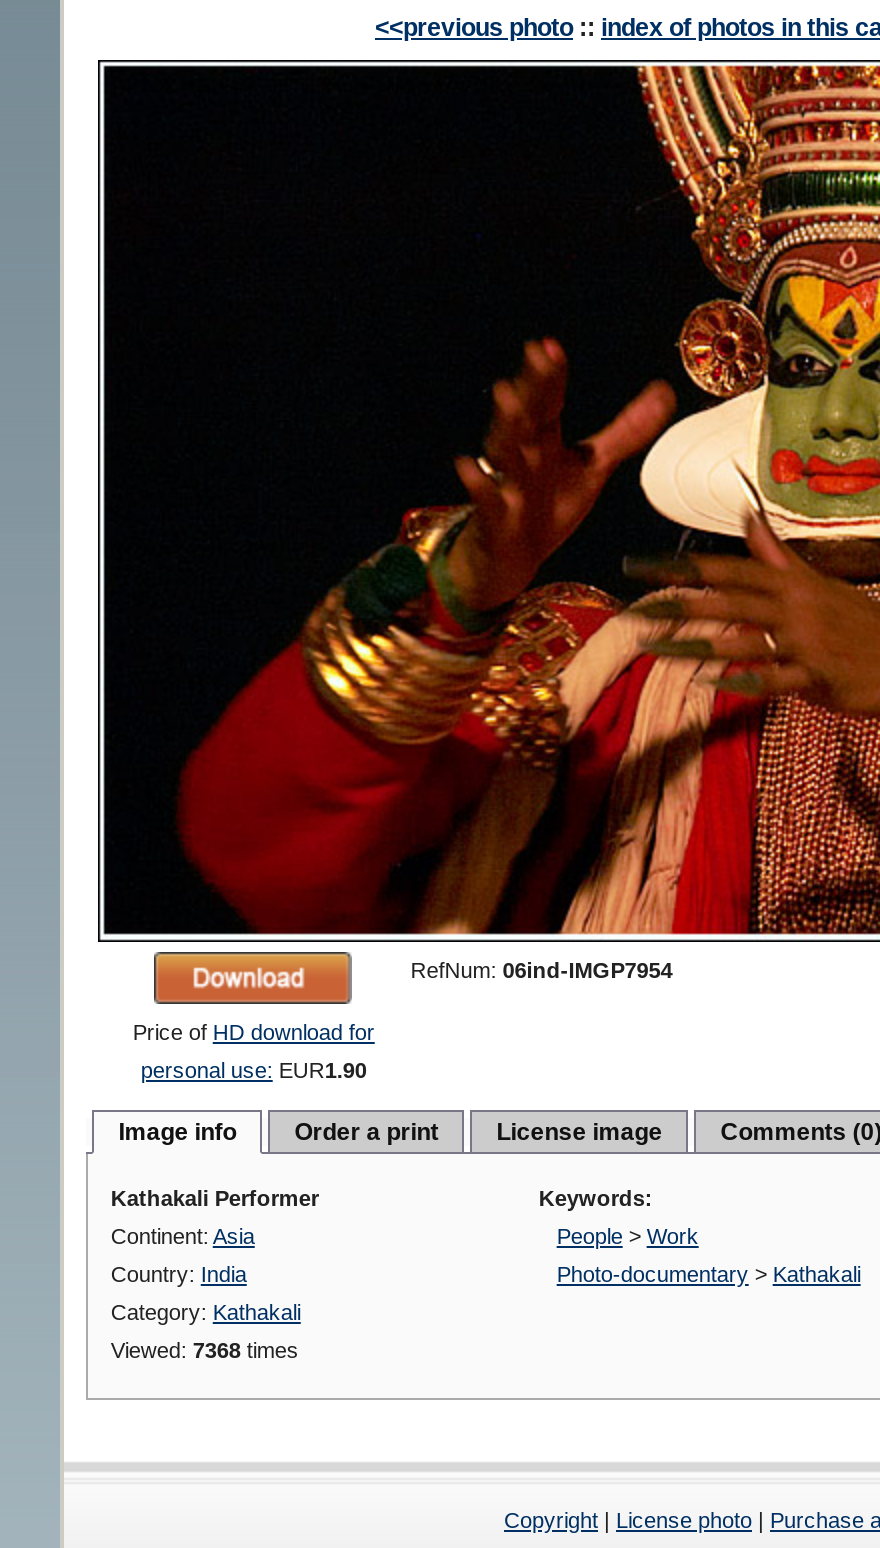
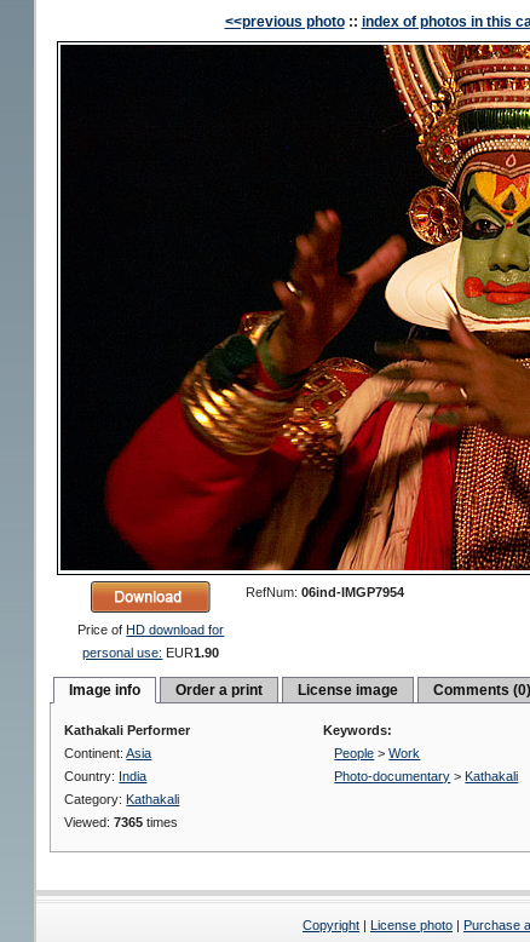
[111,1339,299,1363] Viewed: 7368 times -> [65,815,178,830] Viewed: 7365 times

